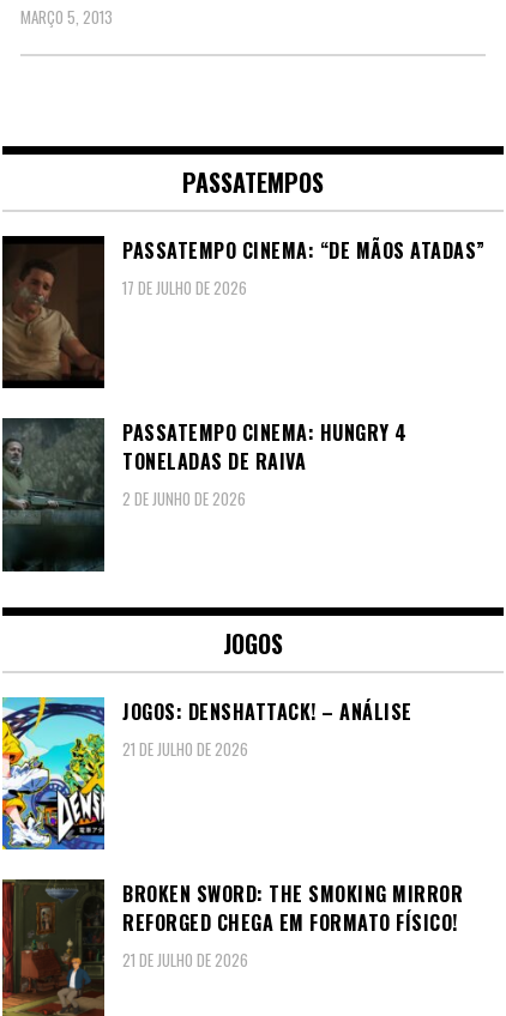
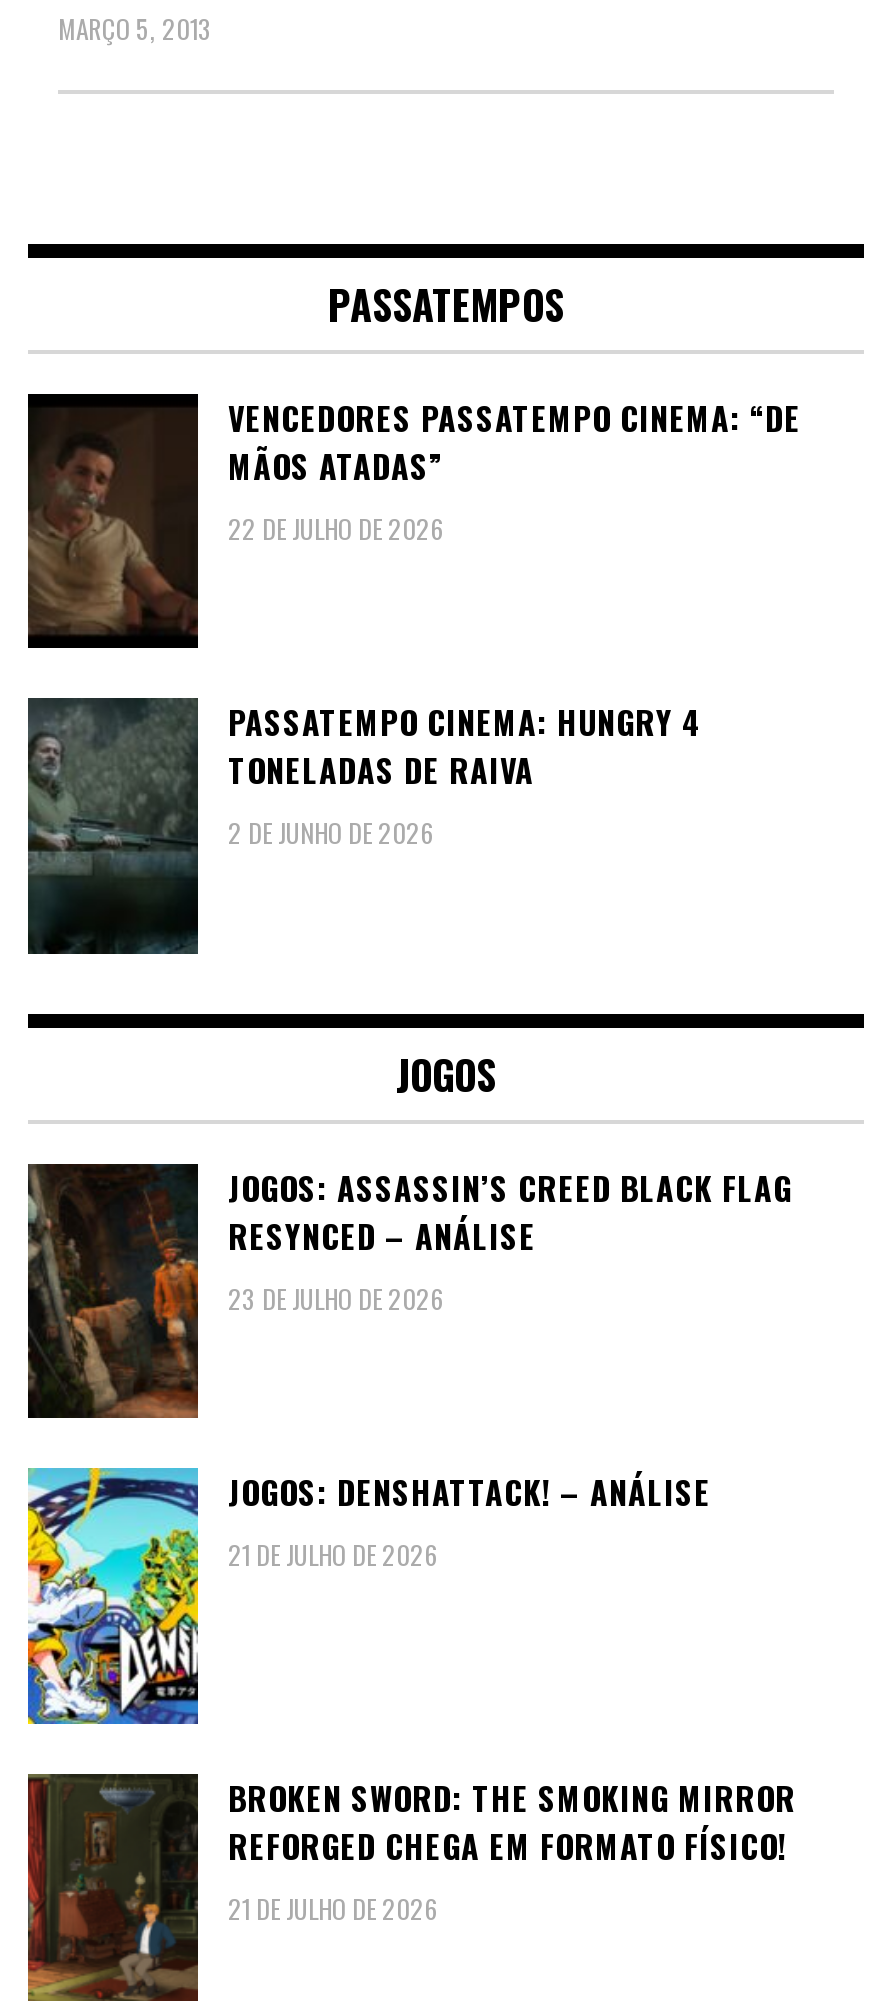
[122,236,485,299] PASSATEMPO CINEMA: “DE MÃOS ATADAS” | 17 DE JULHO DE 2026 -> [228,394,801,547] VENCEDORES PASSATEMPO CINEMA: “DE | MÃOS ATADAS” | 22 DE JULHO DE 2026
none -> [26,1162,792,1420] [image] | JOGOS: ASSASSIN’S CREED BLACK FLAG | RESYNCED – ANÁLISE | 23 DE JULHO DE 2026

